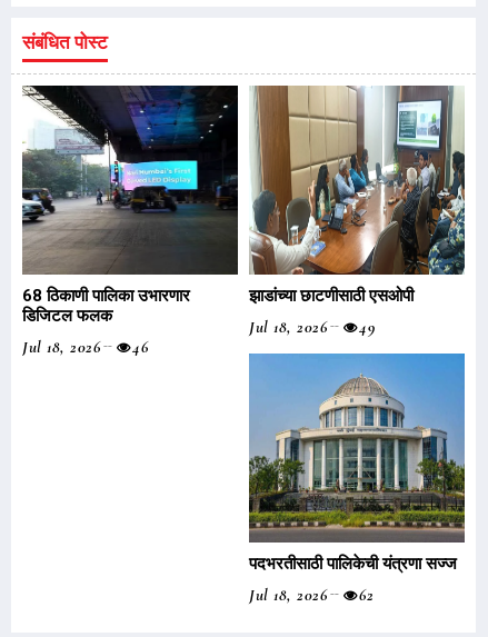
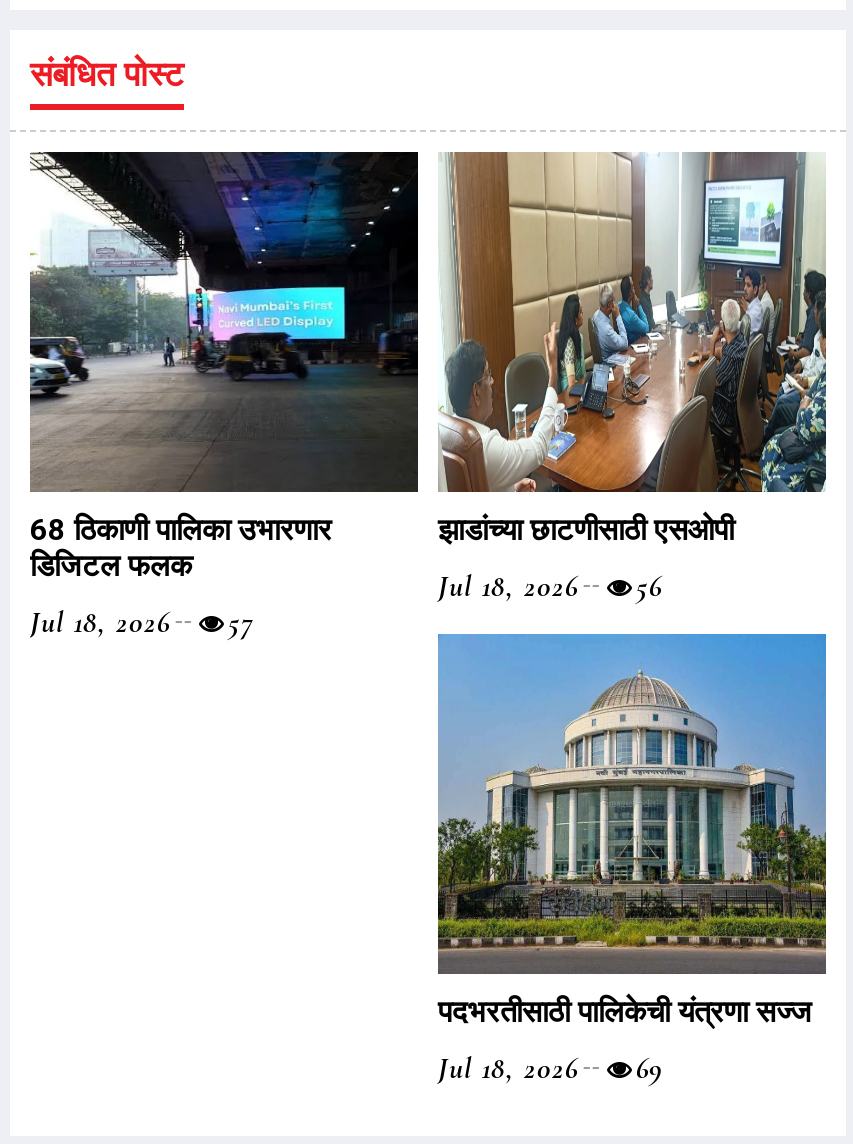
[249,317,375,337] Jul 18, 2026 49 -> [438,568,662,604] Jul 18, 2026 56
[22,337,148,357] Jul 18, 2026 46 -> [30,604,254,640] Jul 18, 2026 57
[249,585,374,605] Jul 18, 2026 62 -> [438,1050,662,1086] Jul 18, 2026 69

